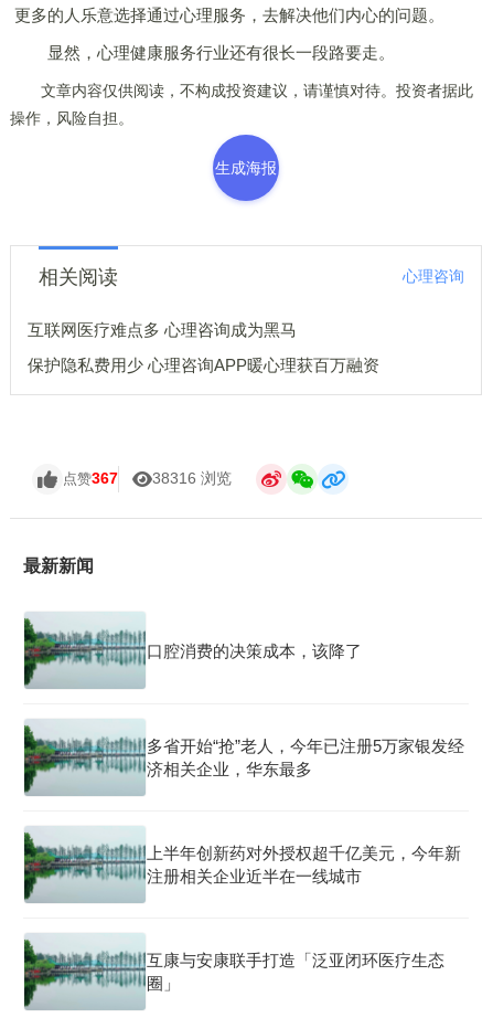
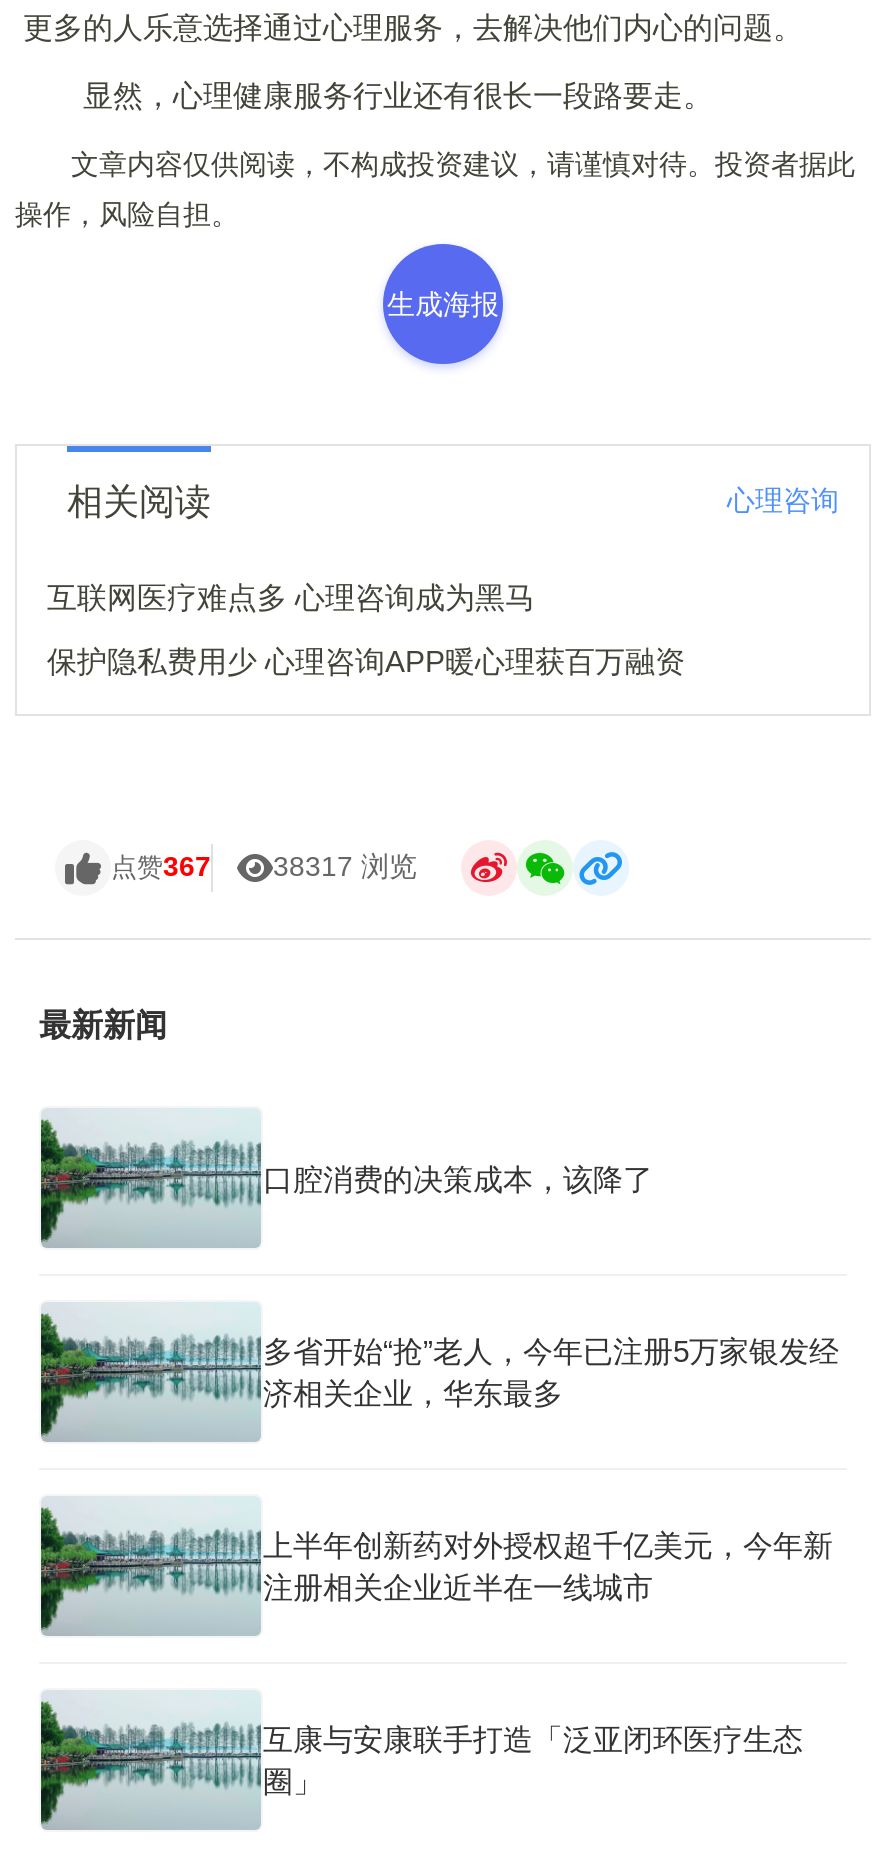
[63,469,232,487] 点赞367 38316 浏览 -> [111,850,417,882] 点赞367 38317 浏览

